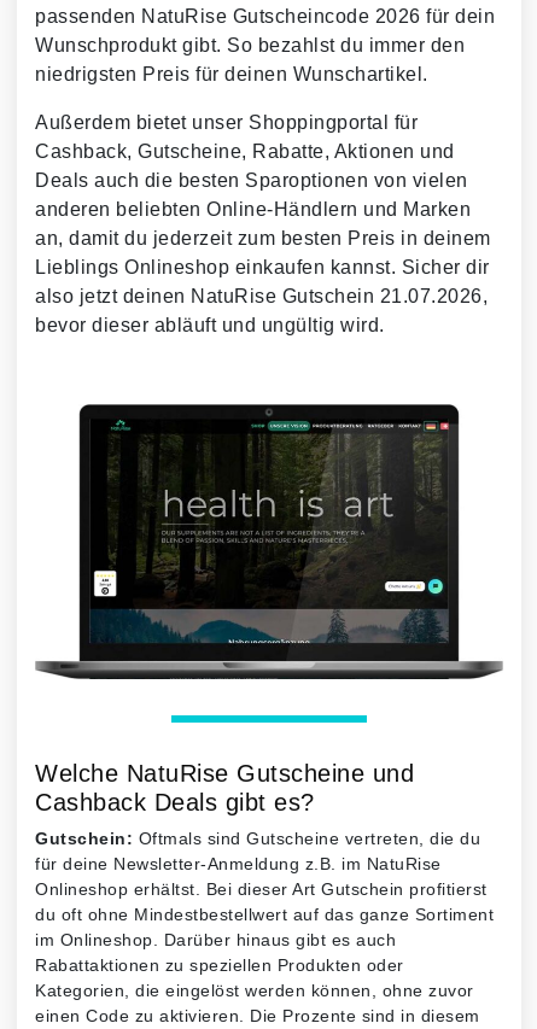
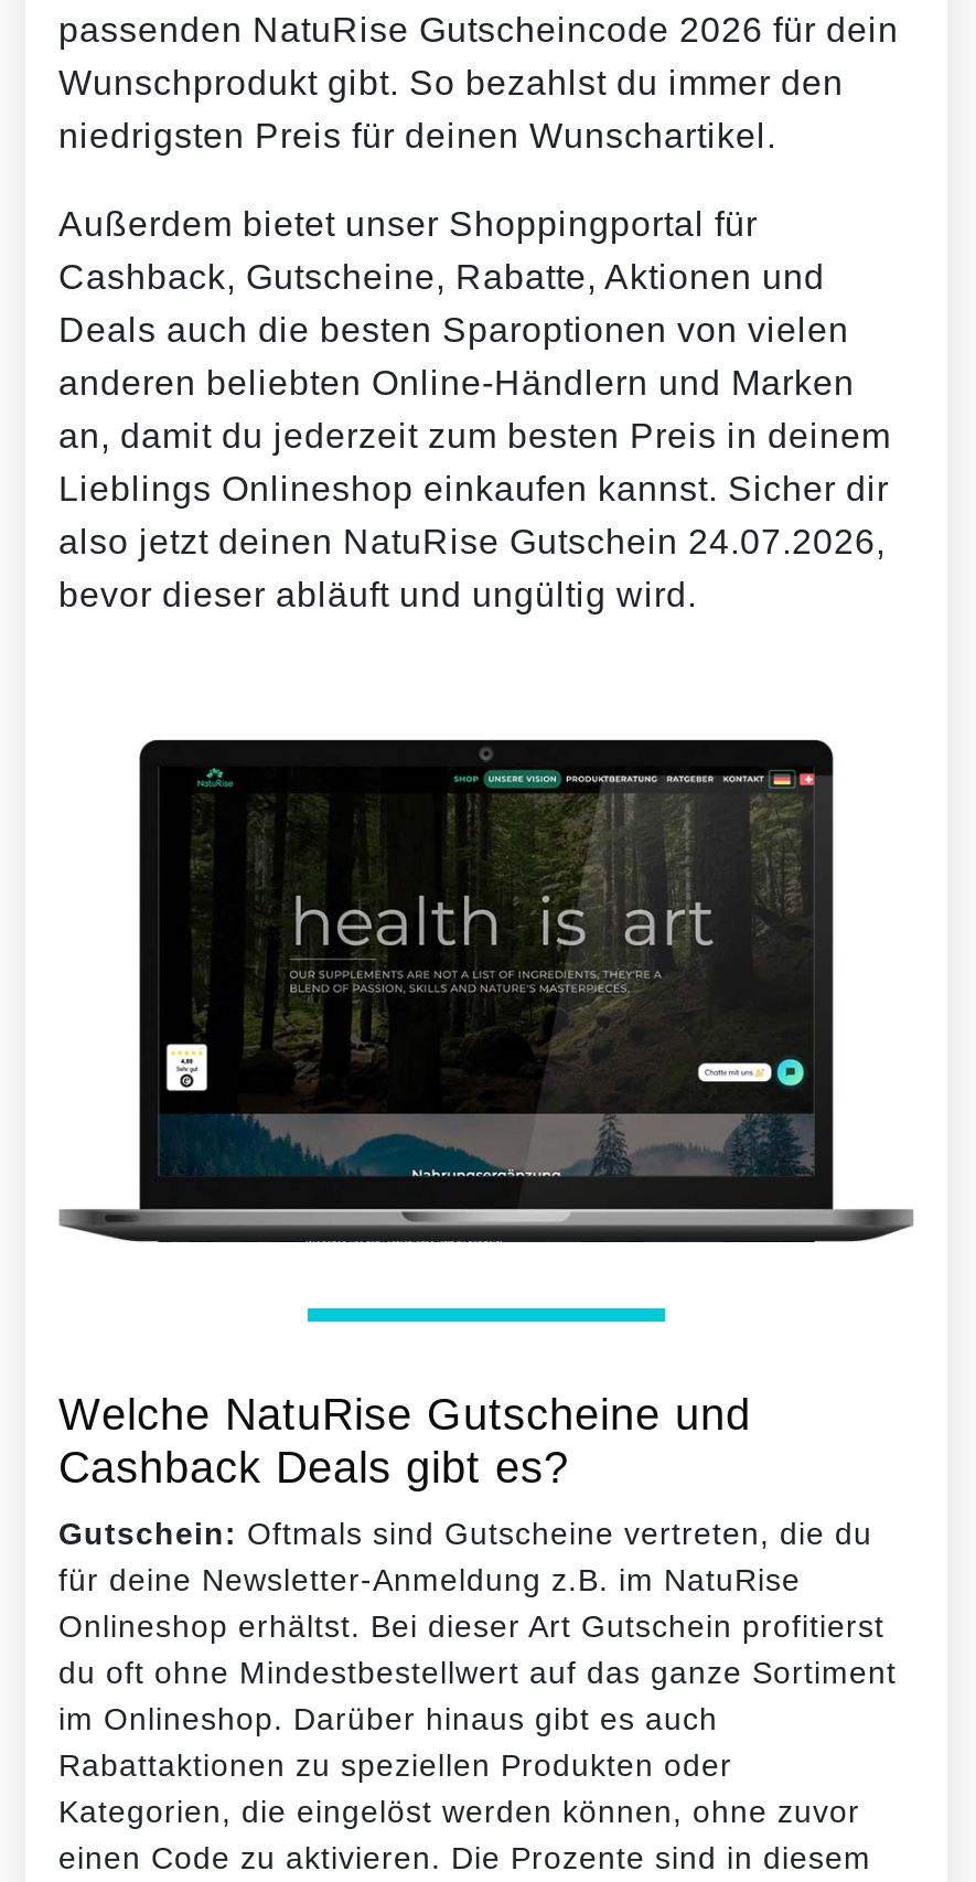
[35,286,488,306] also jetzt deinen NatuRise Gutschein 21.07.2026, -> [58,522,886,560] also jetzt deinen NatuRise Gutschein 24.07.2026,

